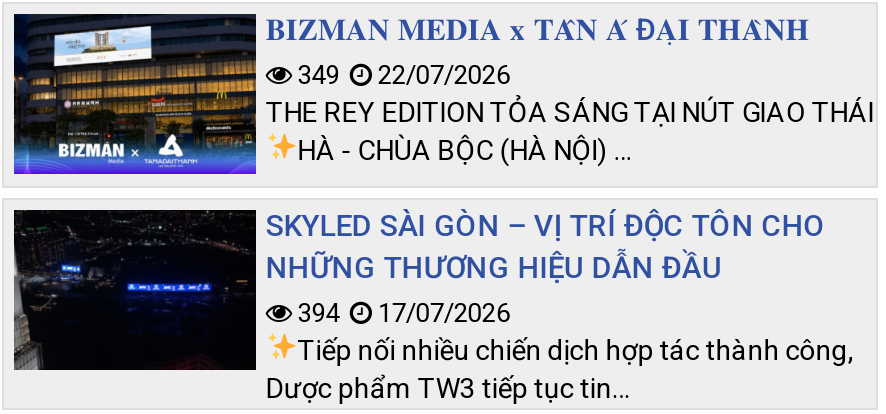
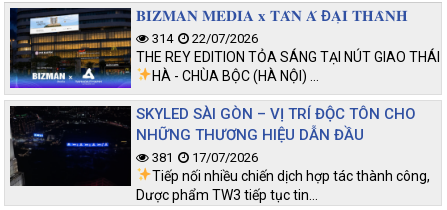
[292,60,510,90] 349 22/07/2026 -> [149,31,258,46] 314 22/07/2026
[292,298,510,328] 394 17/07/2026 -> [149,150,258,165] 381 17/07/2026

